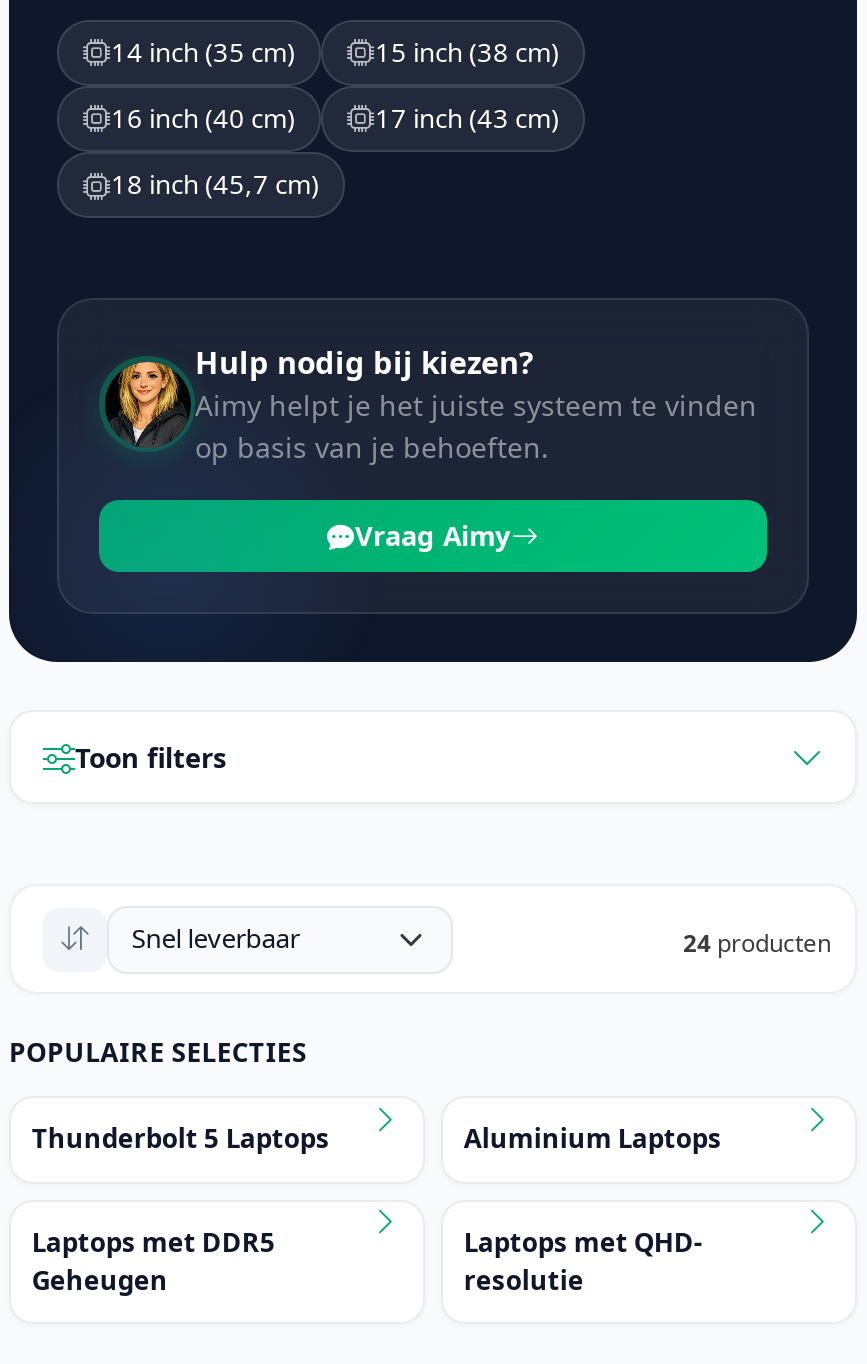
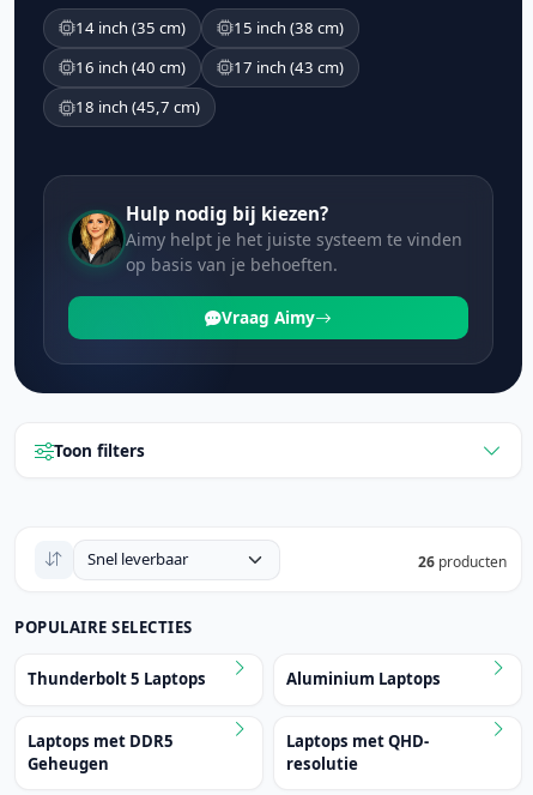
[683,926,831,960] 24 producten -> [418,552,507,572] 26 producten

